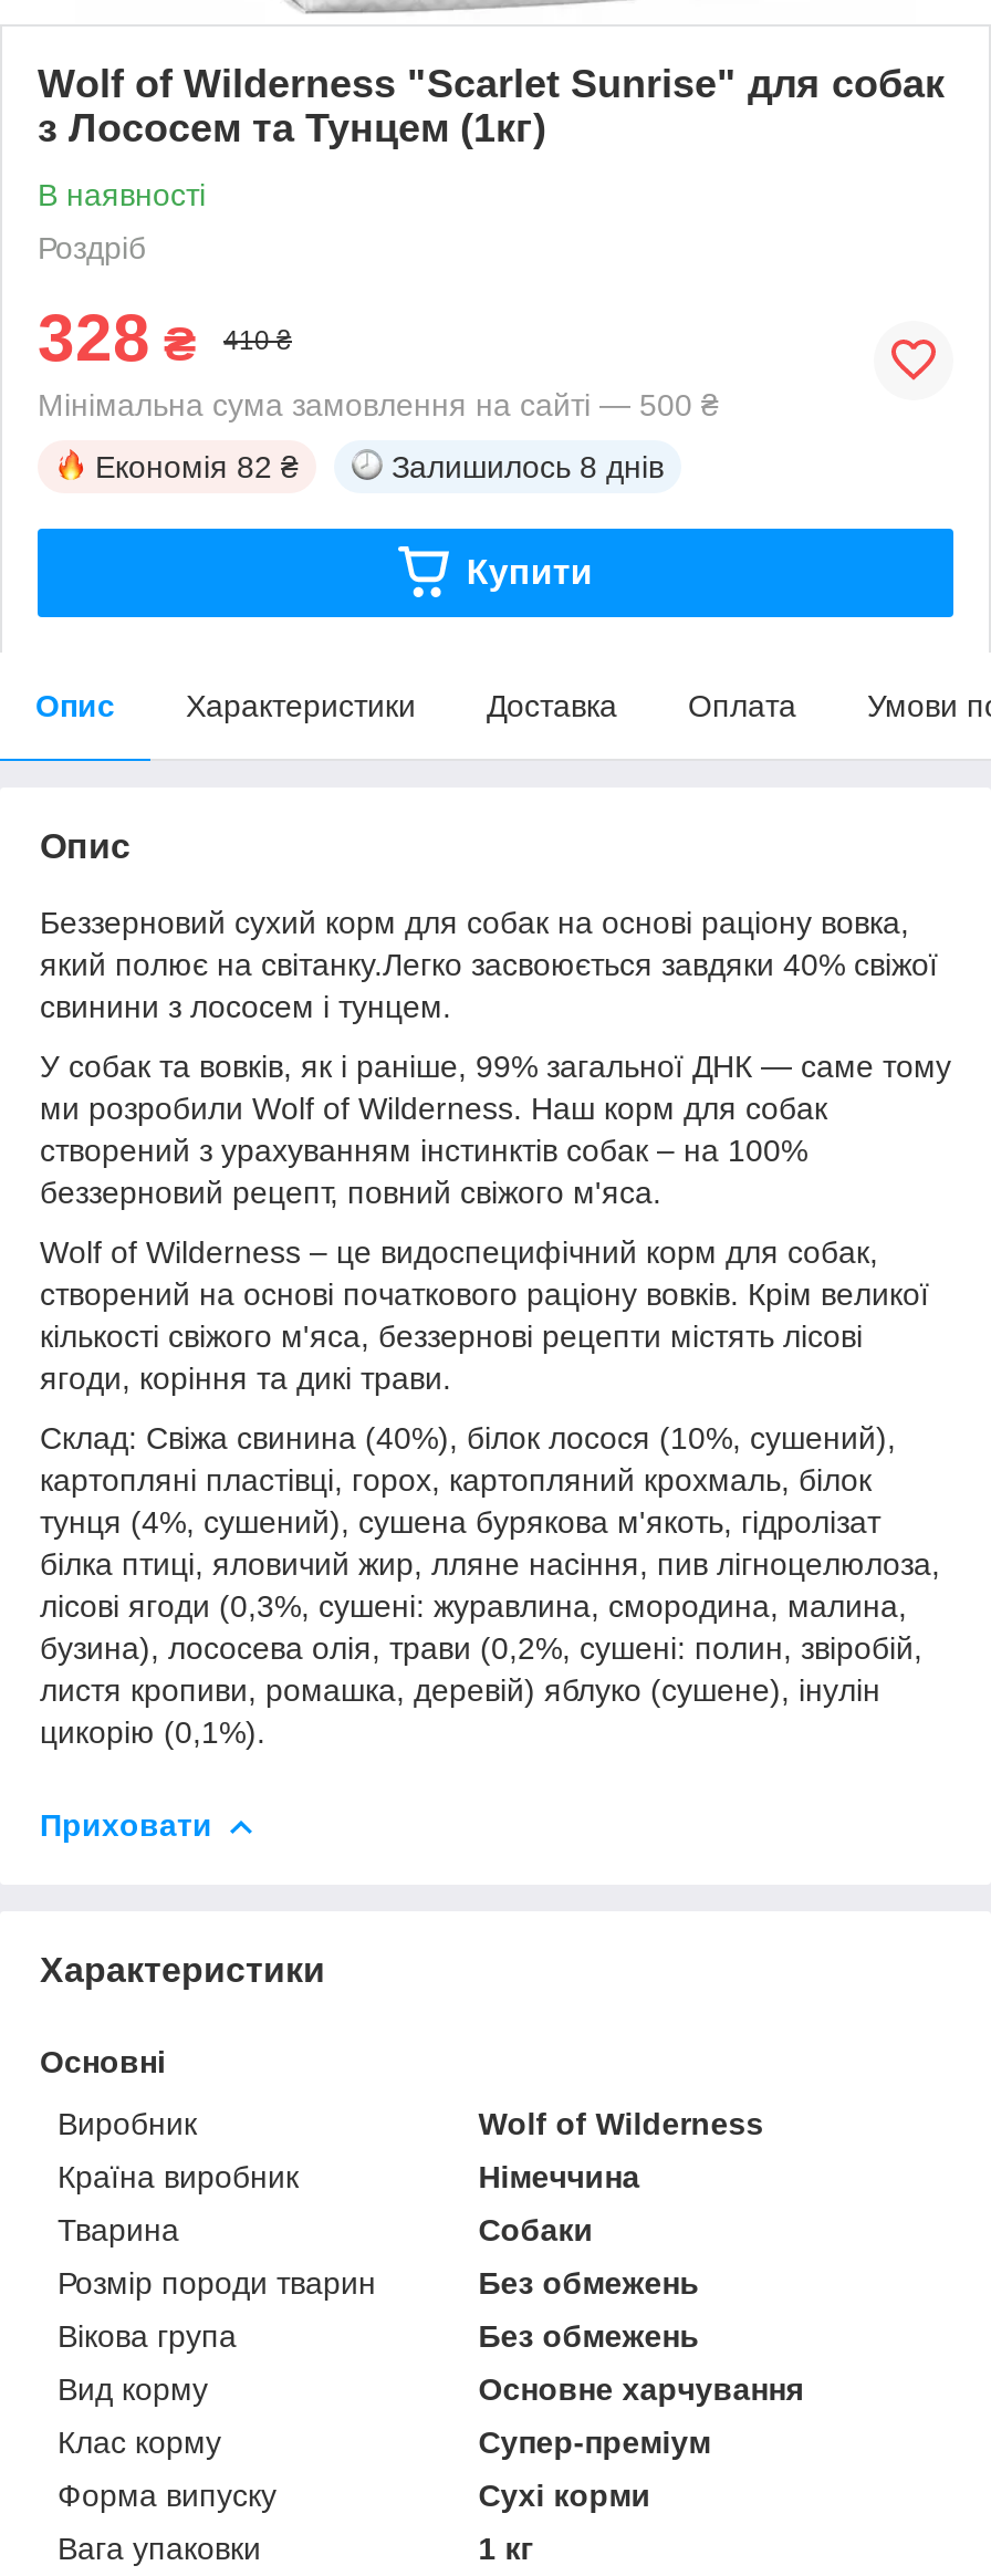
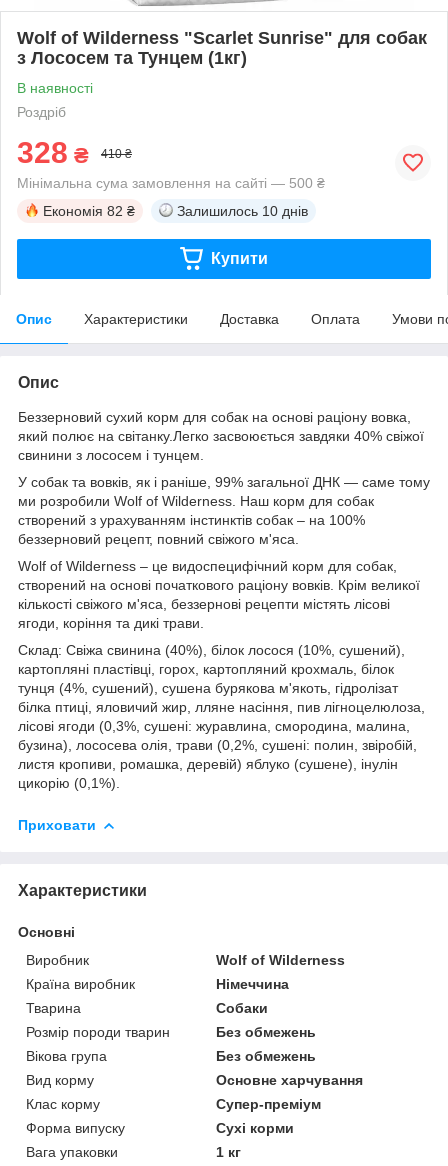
[392,449,664,484] Залишилось 8 днів -> [177,203,308,219] Залишилось 10 днів

